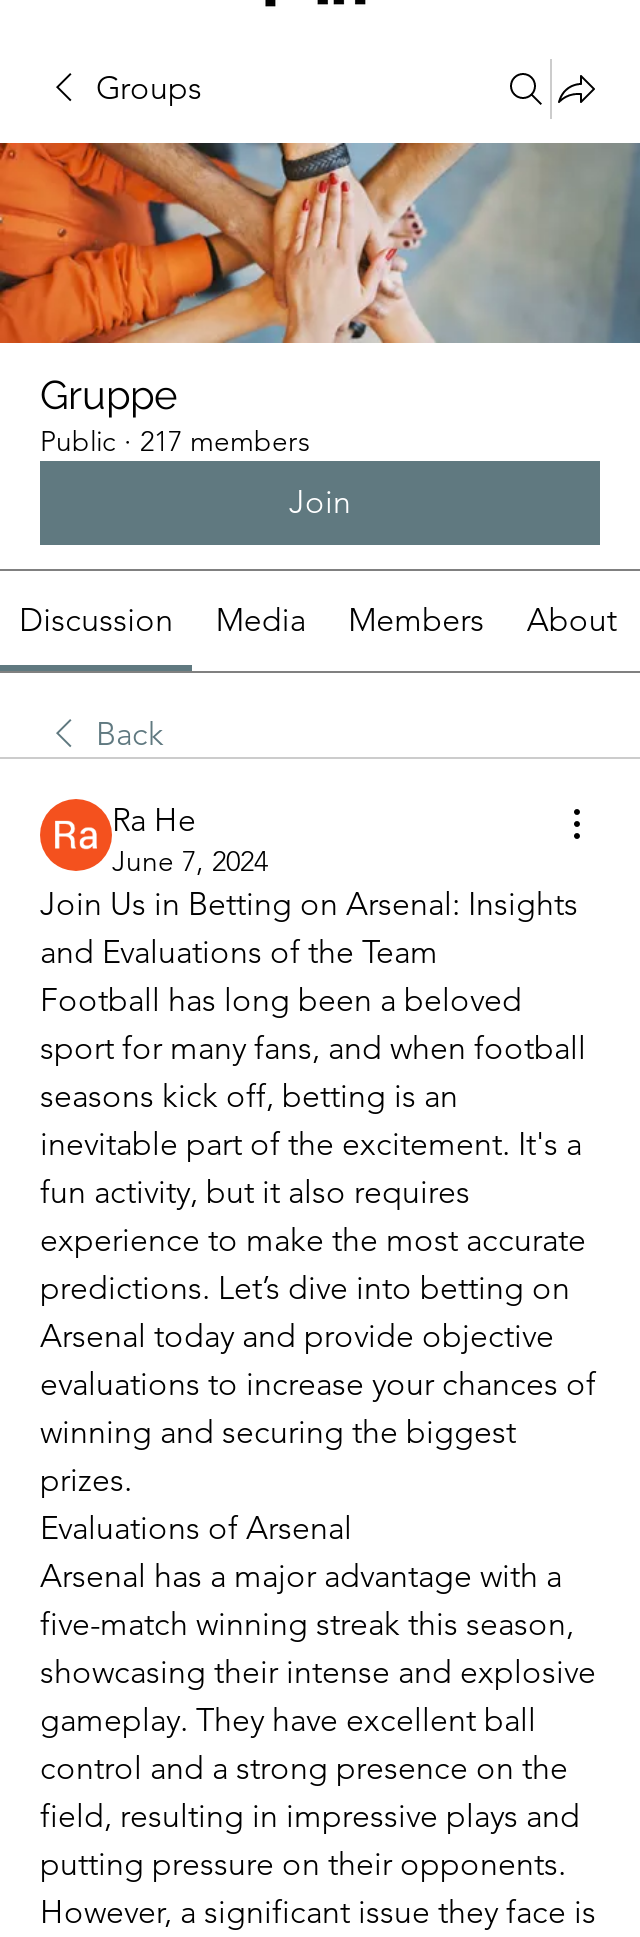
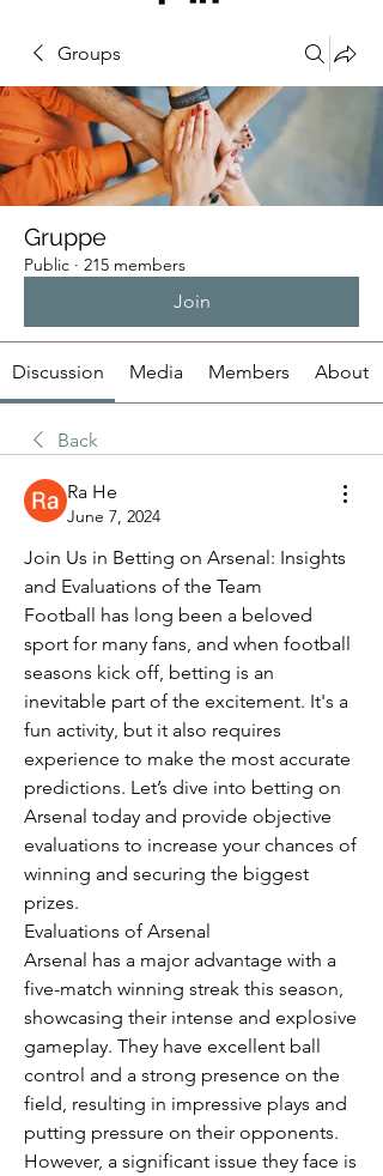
[40,423,310,459] Public · 217 members -> [24,254,186,275] Public · 215 members

